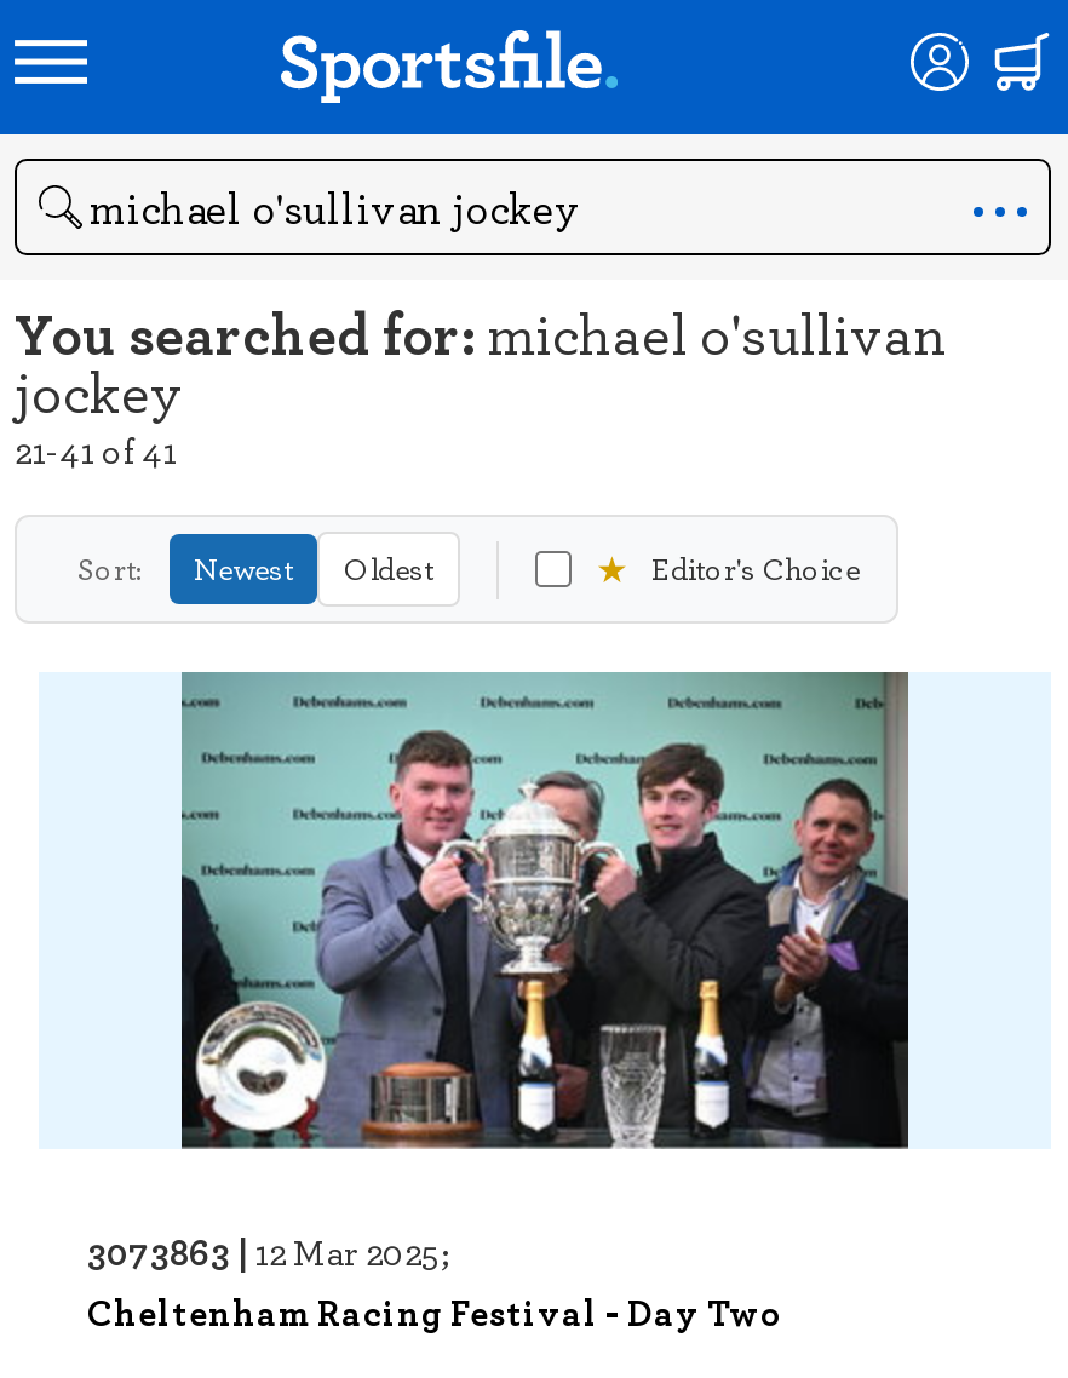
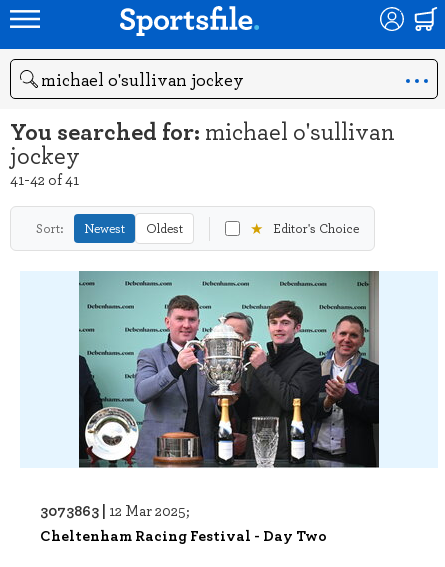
[15,425,177,473] 21-41 of 41 -> [10,169,79,189] 41-42 of 41

